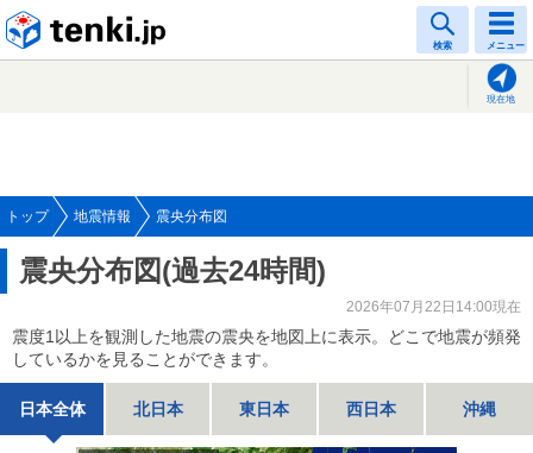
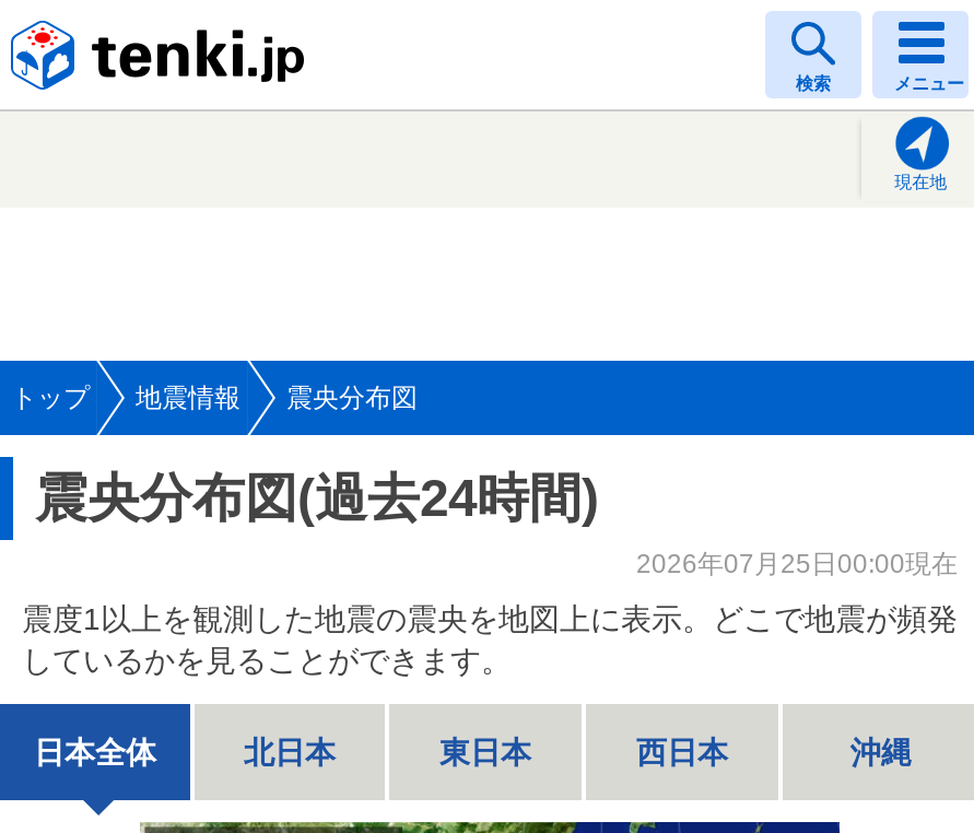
[346,298,521,315] 2026年07月22日14:00現在 -> [636,549,958,579] 2026年07月25日00:00現在

